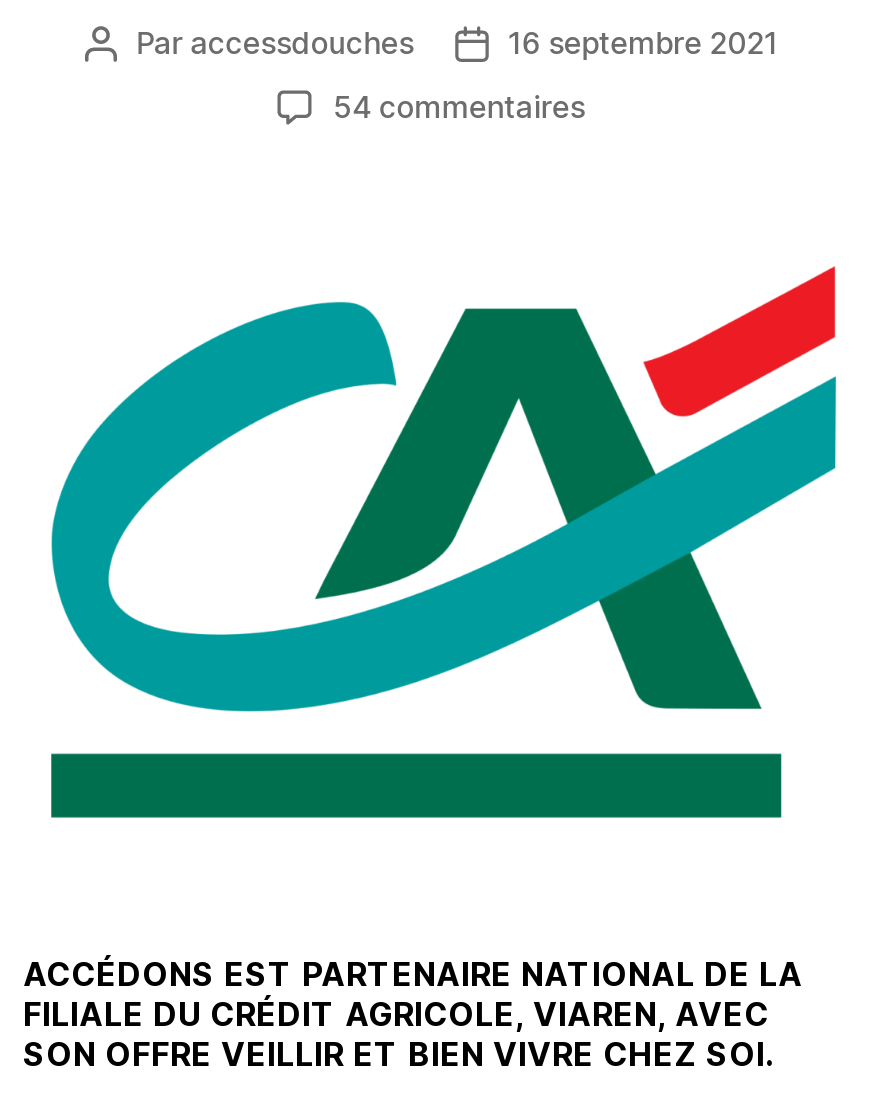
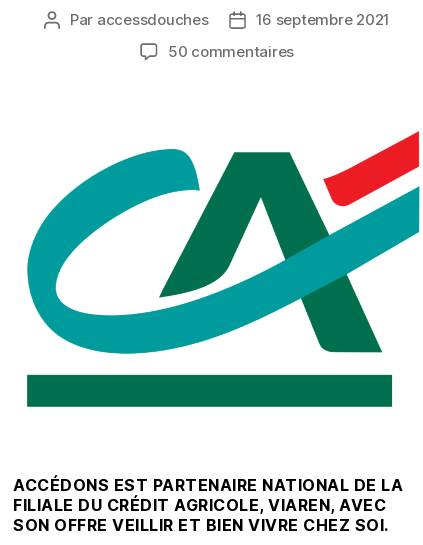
[333,88,585,126] 54 commentaires -> [168,42,294,61] 50 commentaires

